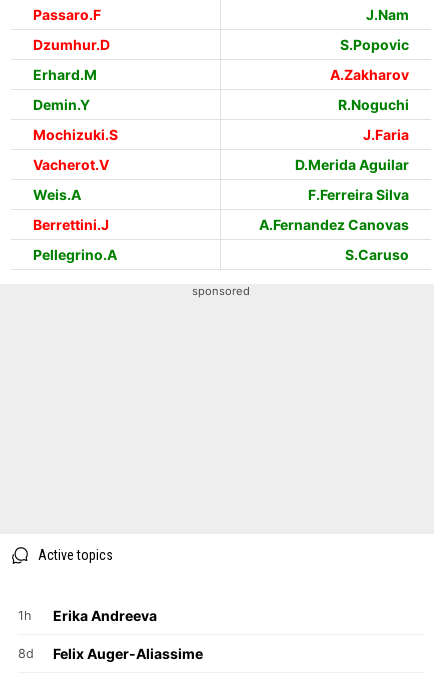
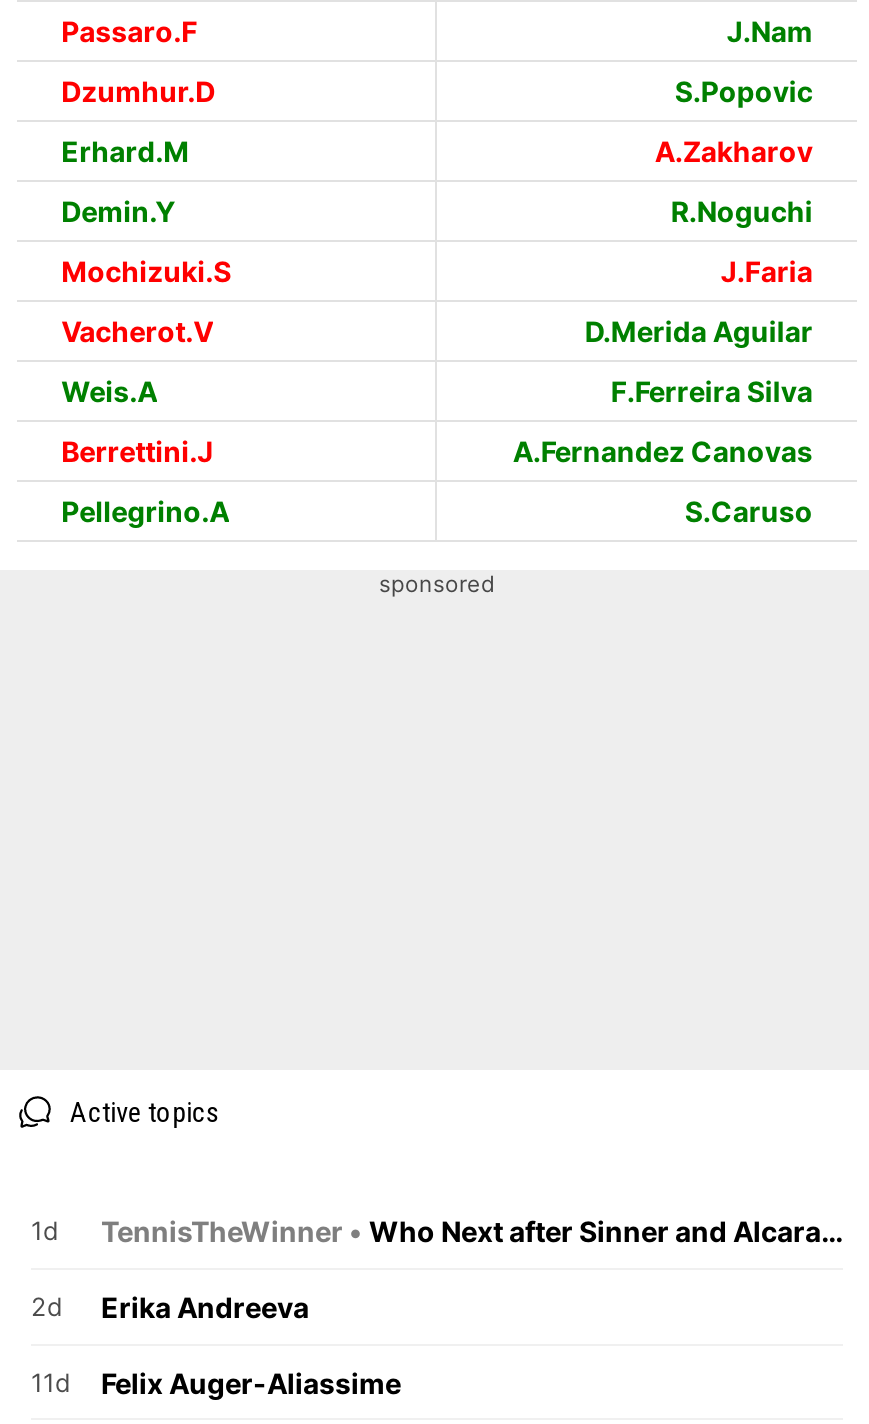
[18,608,31,623] 1h -> [31,1214,821,1322] 1d | TennisTheWinner • Who Next after Sinner and Alcaraz? | 2d
[18,645,203,662] 8d Felix Auger-Aliassime -> [31,1365,401,1399] 11d Felix Auger-Aliassime

